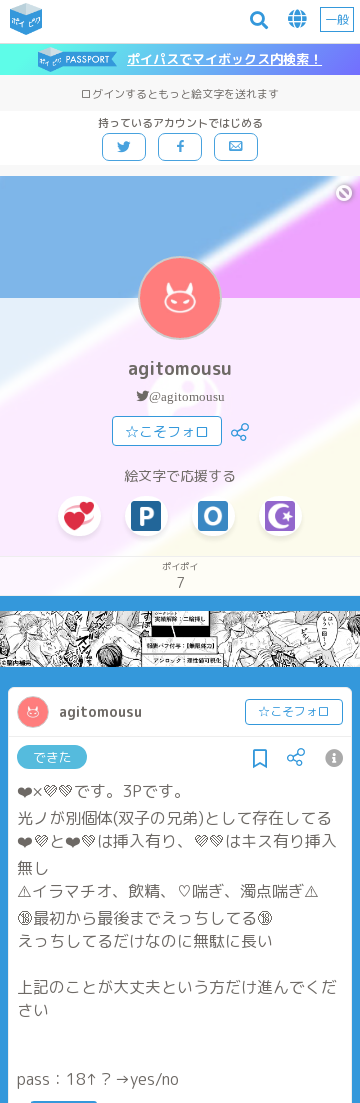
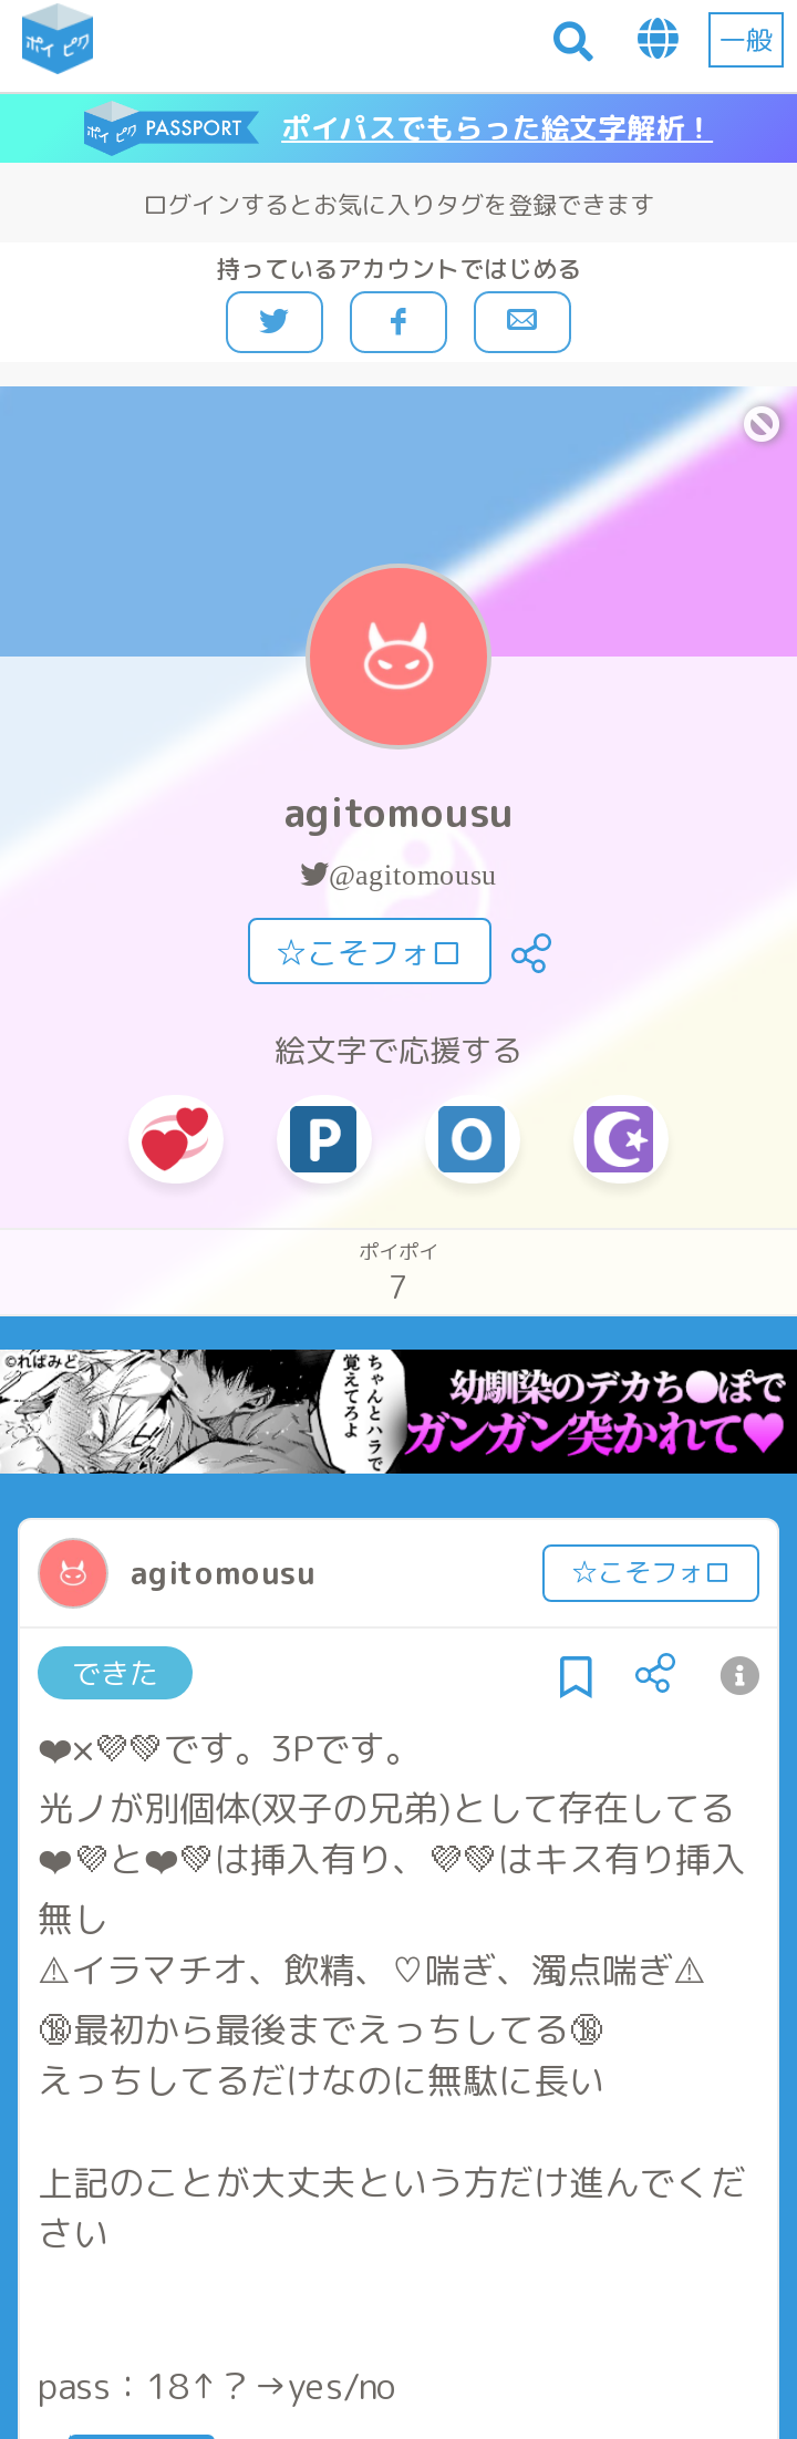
[127,50,322,68] ポイパスでマイボックス内検索！ -> [281,107,713,147] ポイパスでもらった絵文字解析！
[81,86,279,102] ログインするともっと絵文字を送れます -> [143,187,654,223] ログインするとお気に入りタグを登録できます
[3,610,357,668] [image] -> [7,1347,790,1476] [image]

